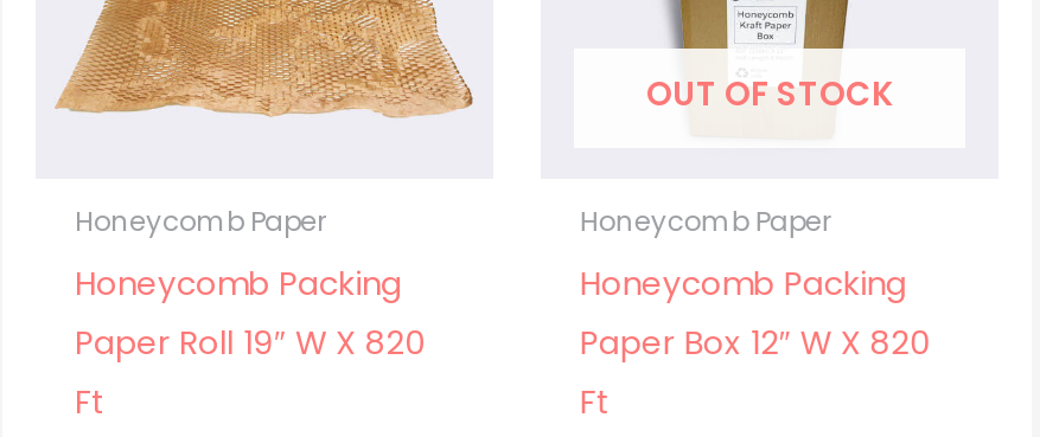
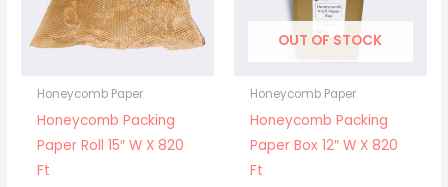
[75,322,426,367] Paper Roll 19″ W X 820 -> [37,136,184,155] Paper Roll 15″ W X 820

